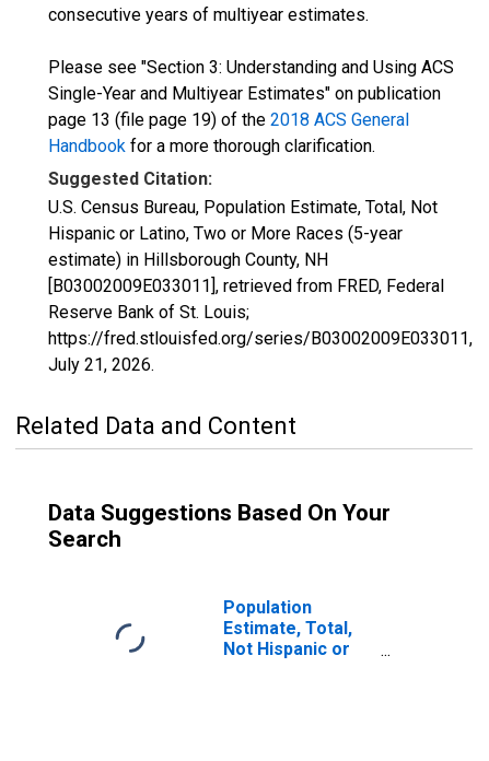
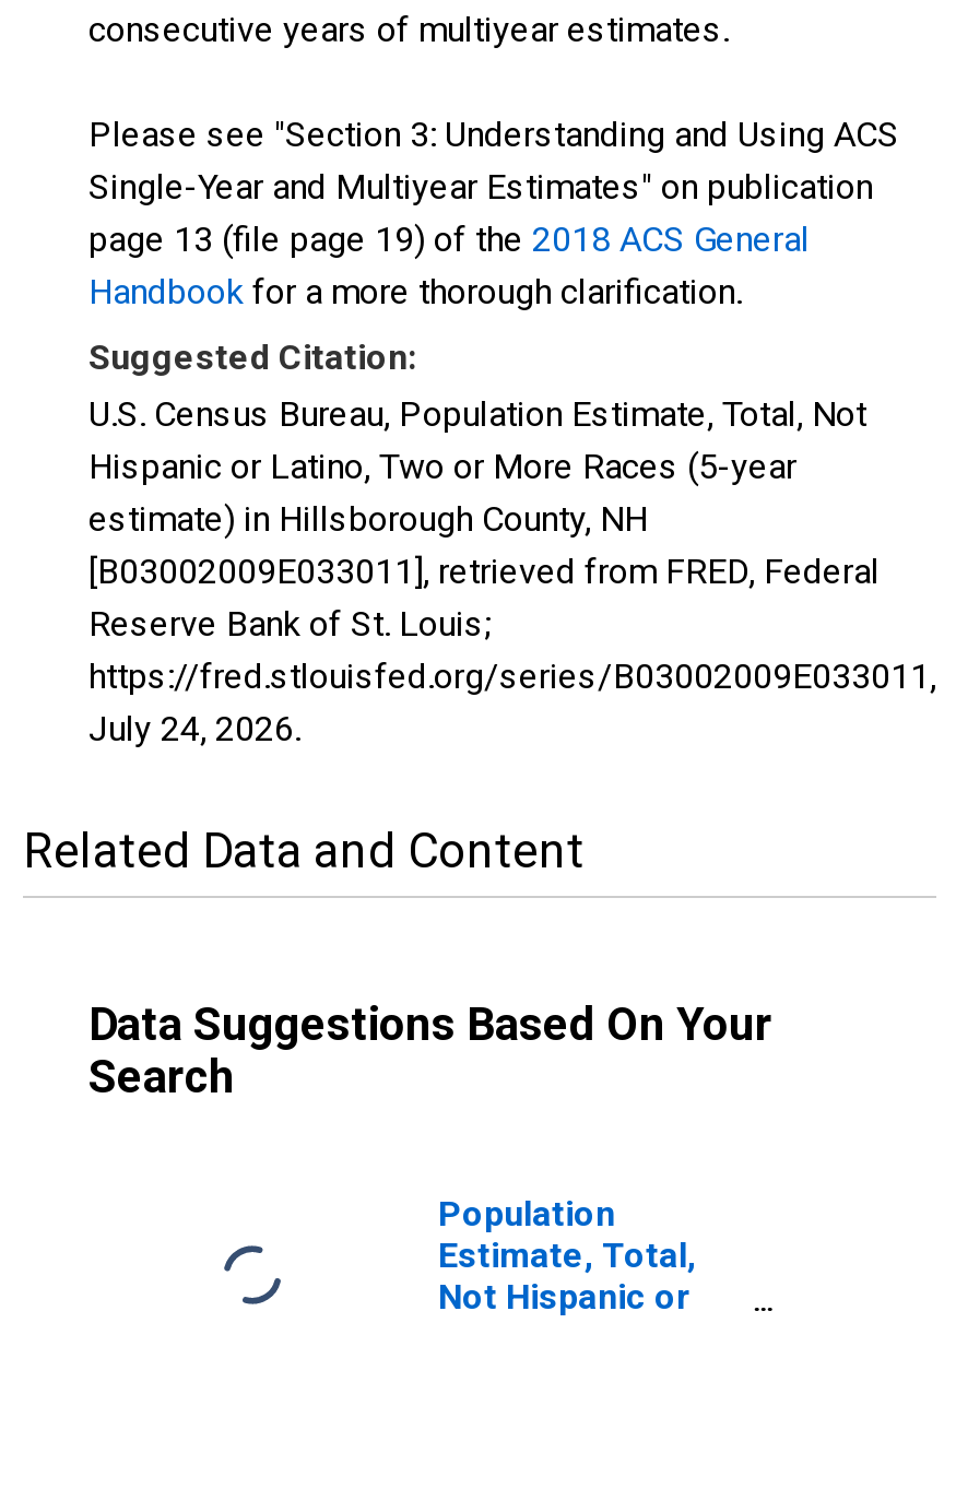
[48,354,154,375] July 21, 2026. -> [88,708,300,749] July 24, 2026.

